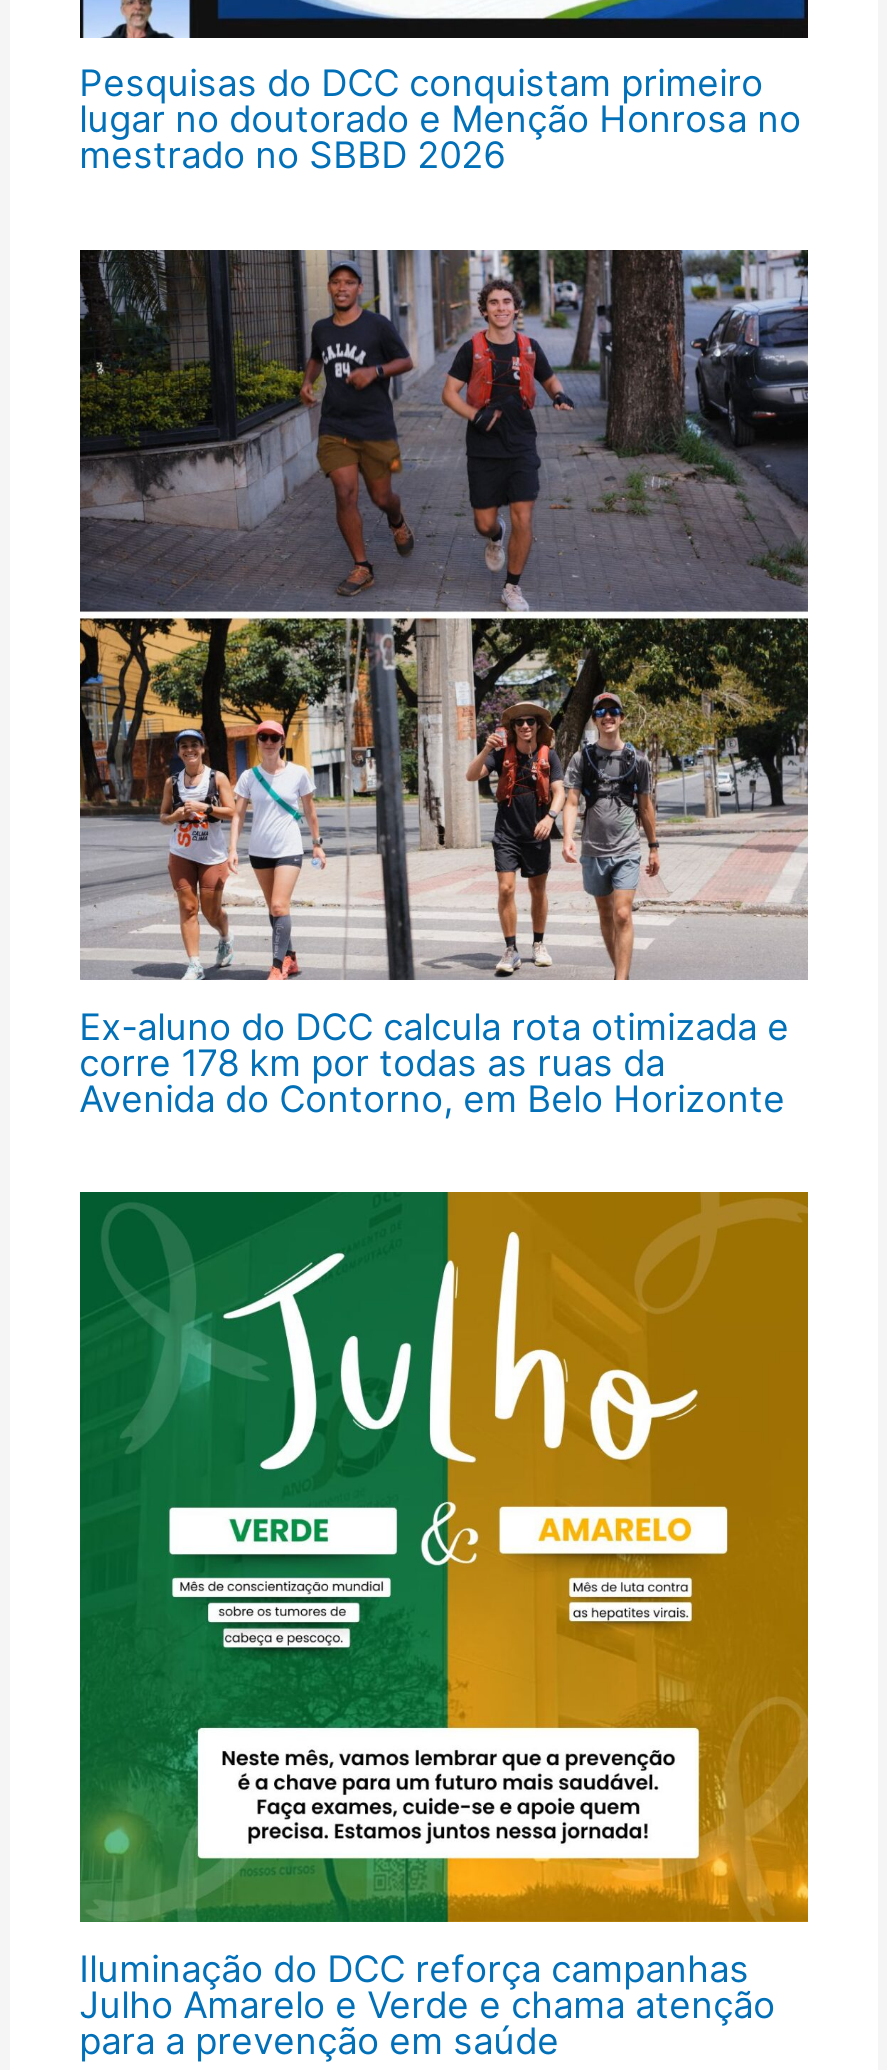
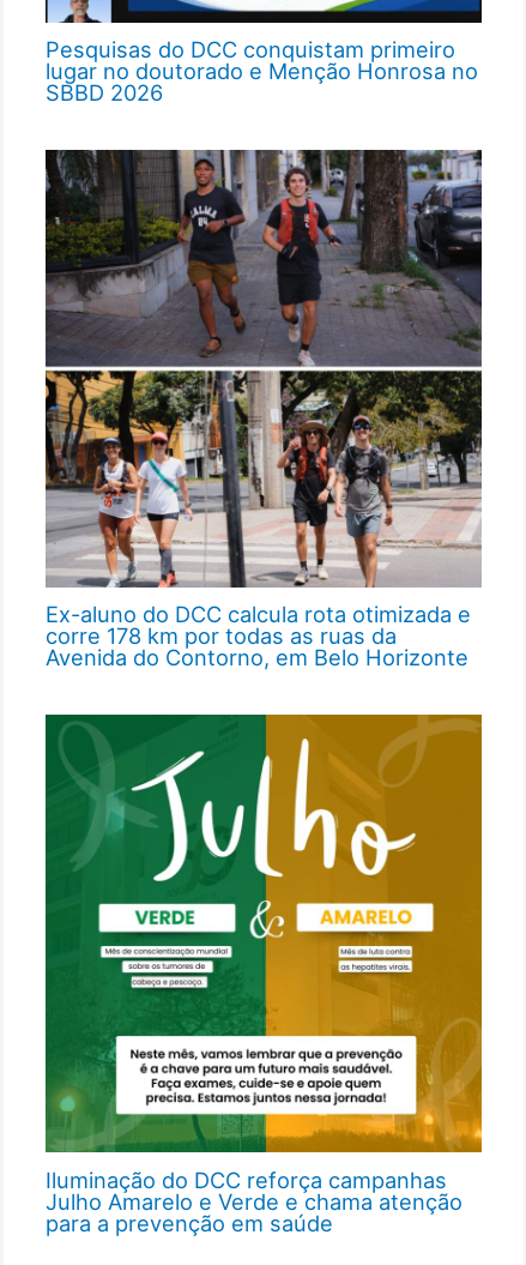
[79,132,505,176] mestrado no SBBD 2026 -> [45,79,162,106] SBBD 2026

